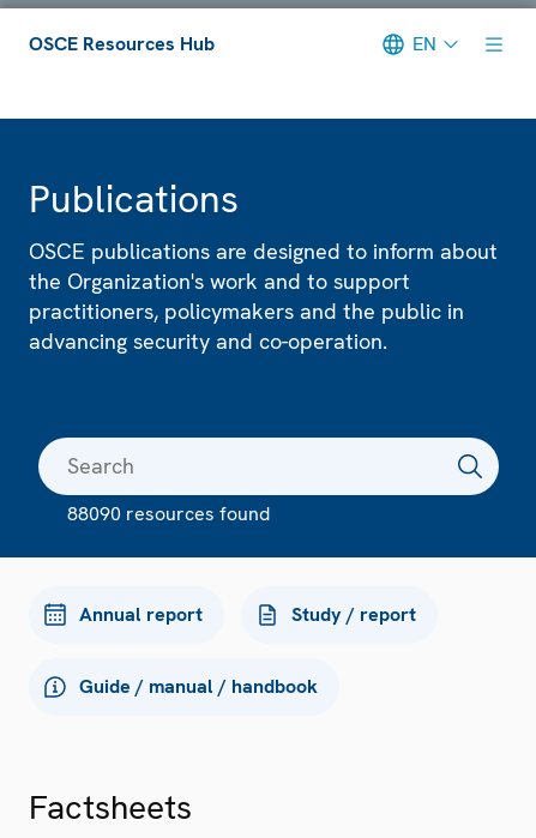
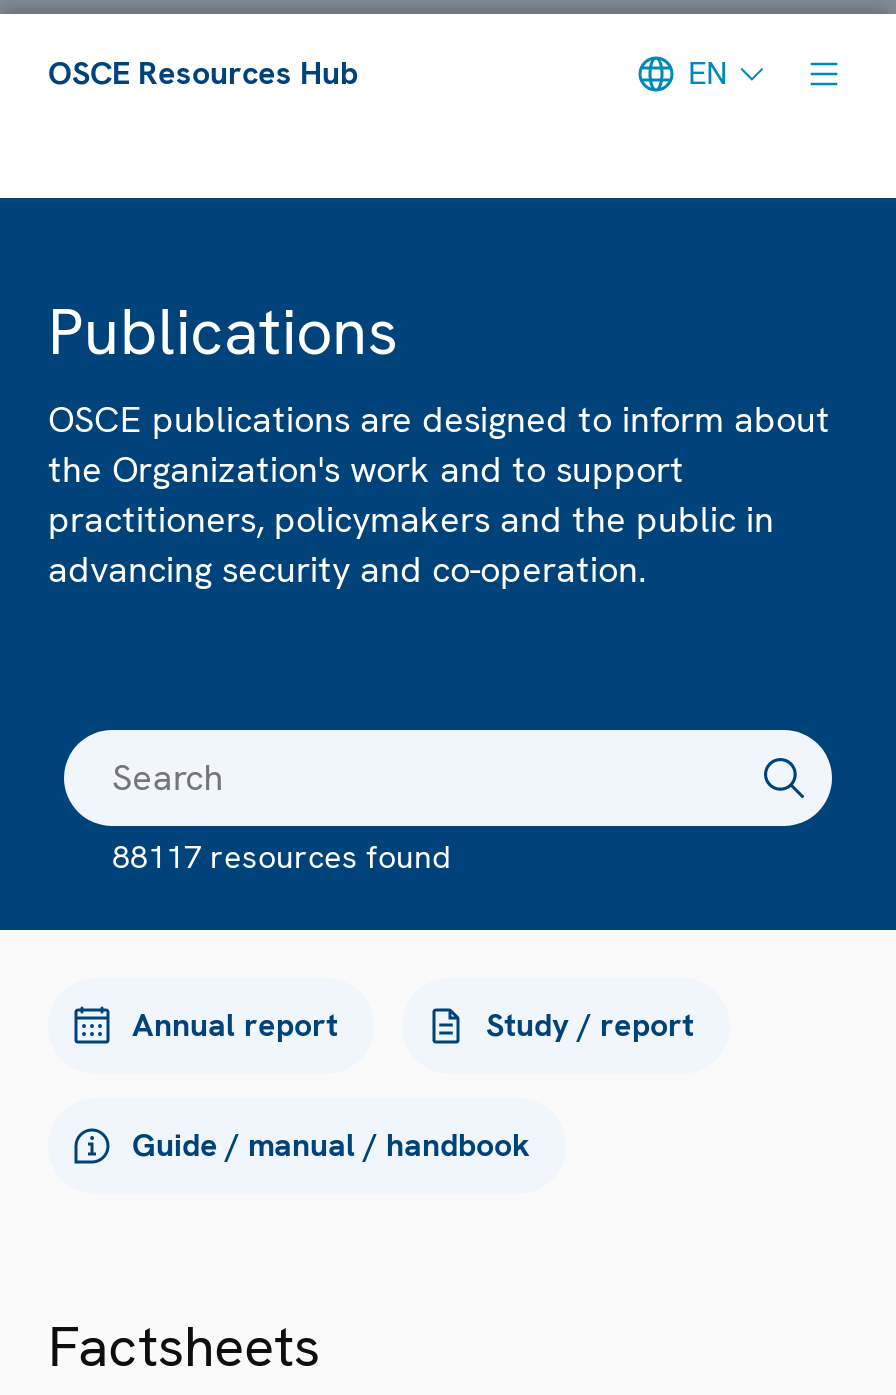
[67,501,270,526] 88090 resources found -> [112,835,450,877] 88117 resources found

